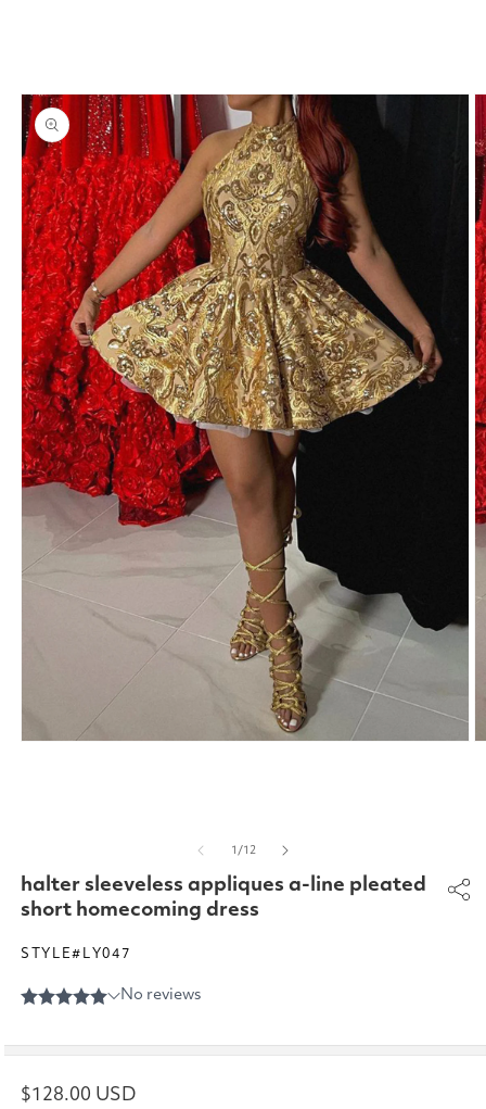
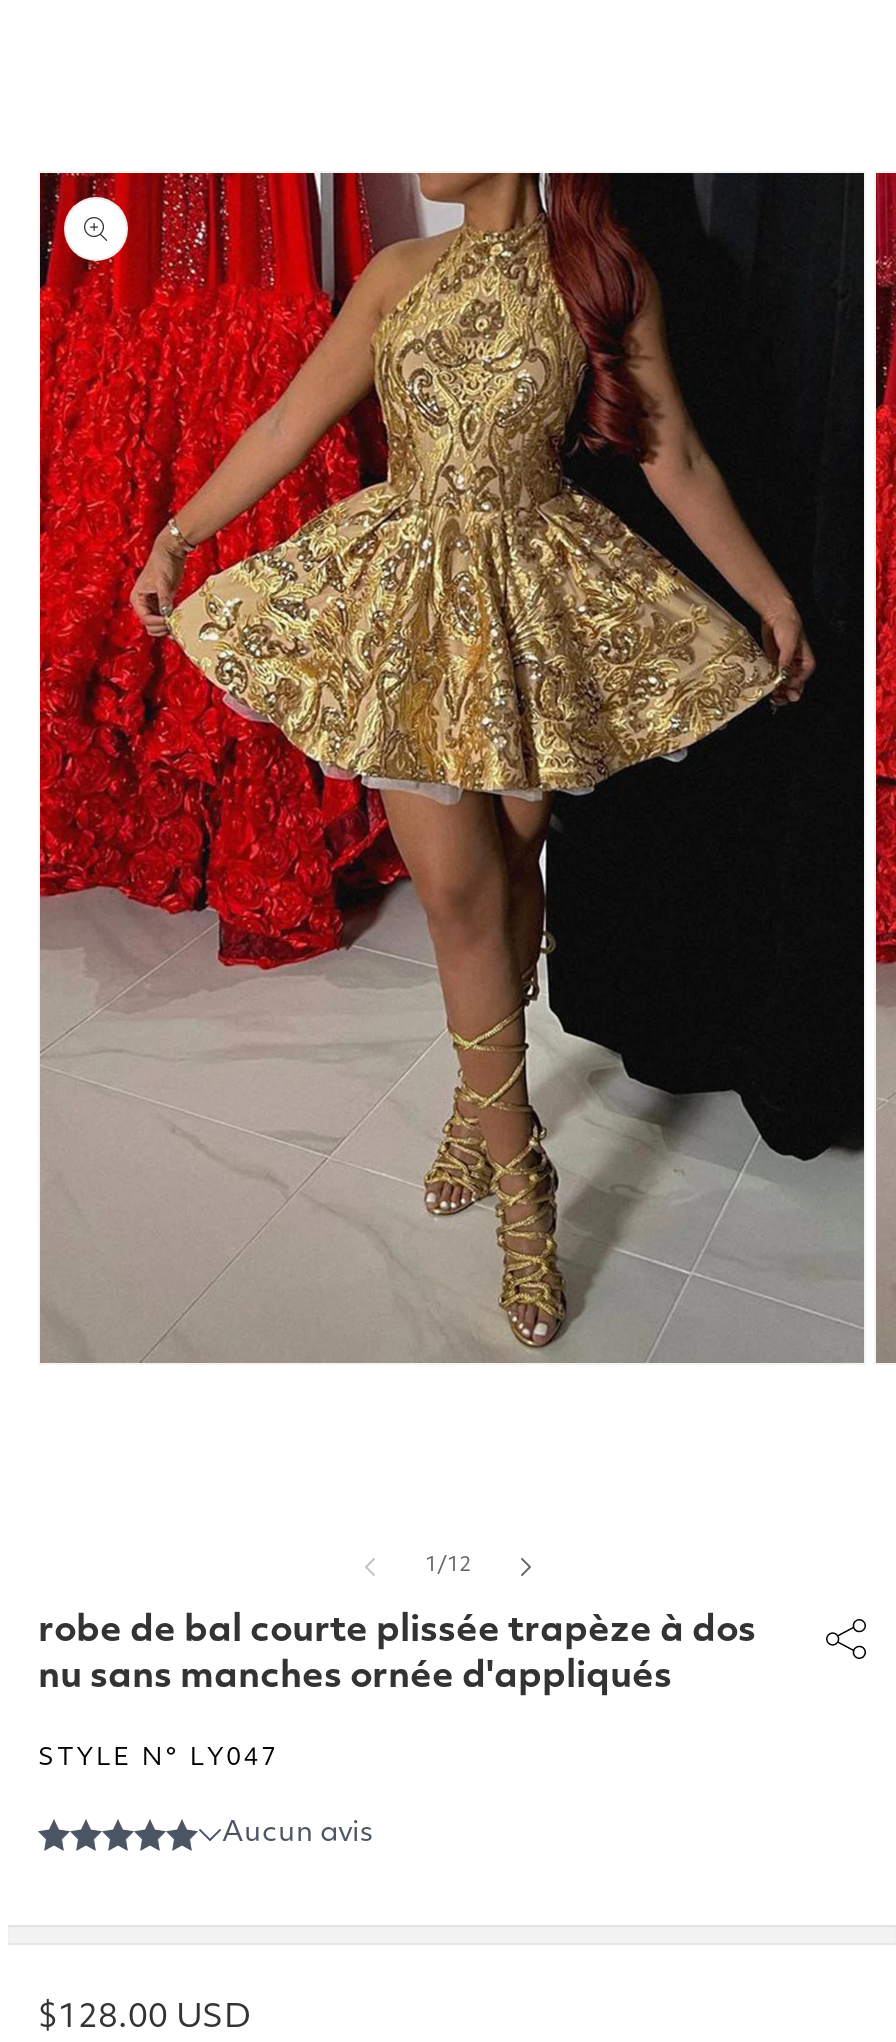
[21,875,426,922] halter sleeveless appliques a-line pleated | short homecoming dress -> [38,1611,756,1697] robe de bal courte plissée trapèze à dos | nu sans manches ornée d'appliqués
[21,948,130,962] STYLE#LY047 -> [38,1745,278,1771] STYLE N° LY047

